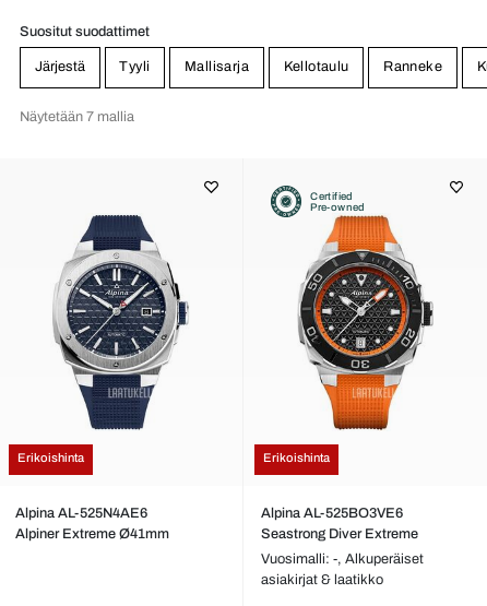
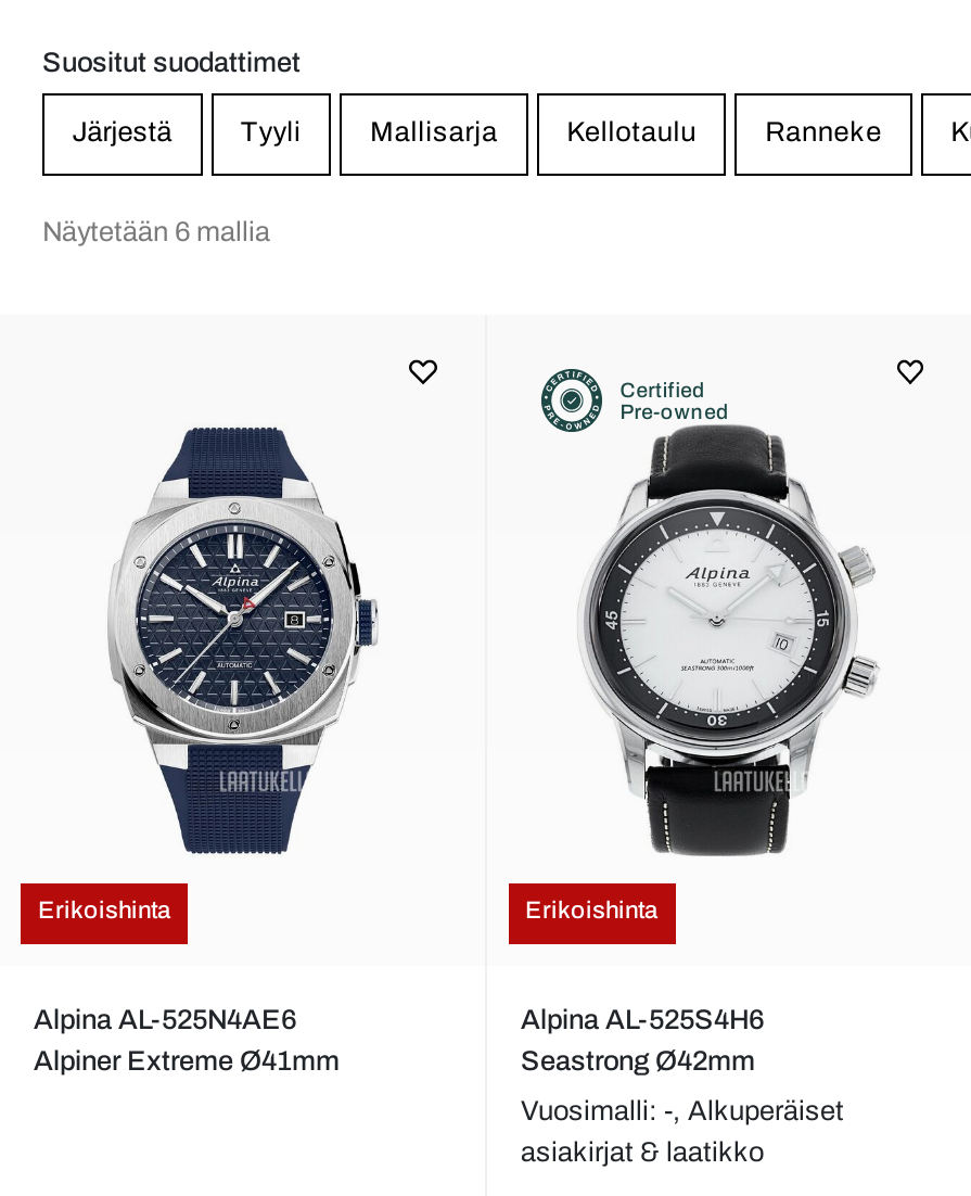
[20,109,134,124] Näytetään 7 mallia -> [42,217,270,247] Näytetään 6 mallia
[293,214,439,430] [image] -> [583,423,878,857] [image]
[260,506,418,542] Alpina AL-525BO3VE6 | Seastrong Diver Extreme -> [521,1005,764,1077] Alpina AL-525S4H6 | Seastrong Ø42mm

